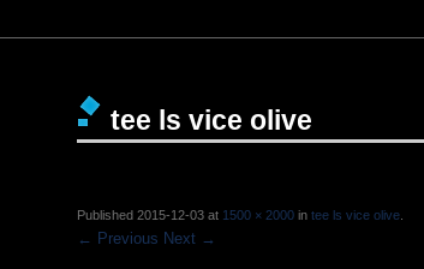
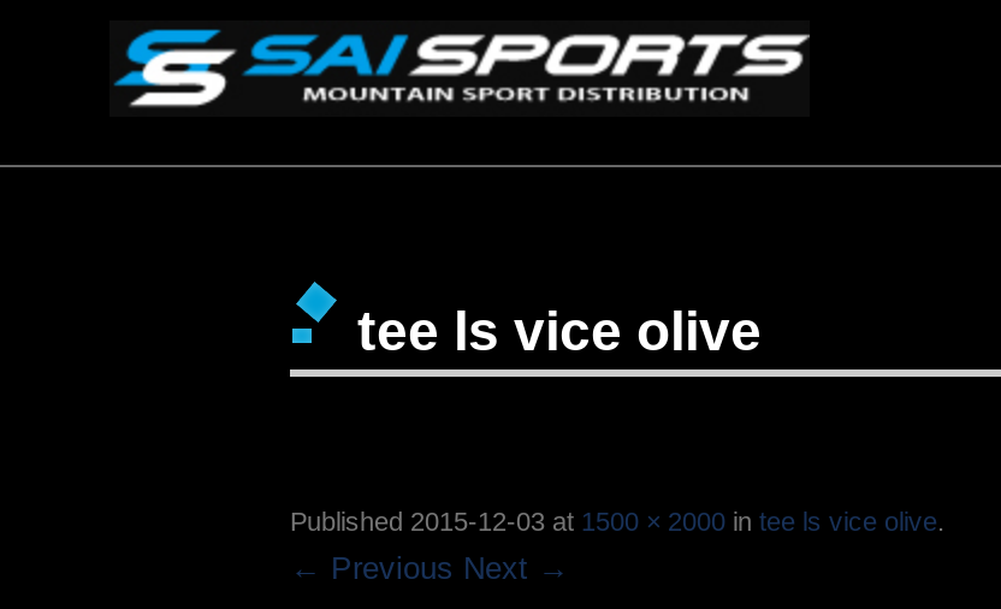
none -> [112,25,810,110] [image]

